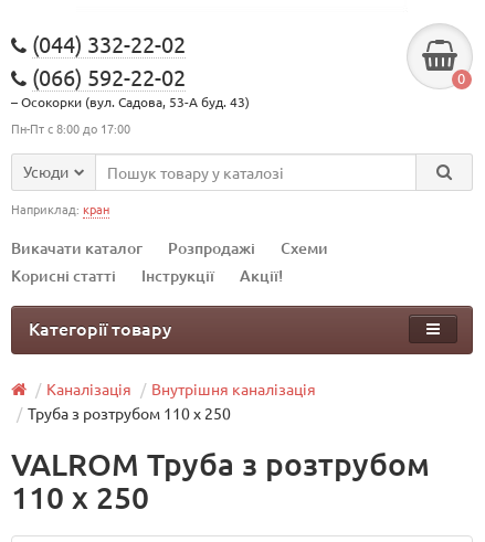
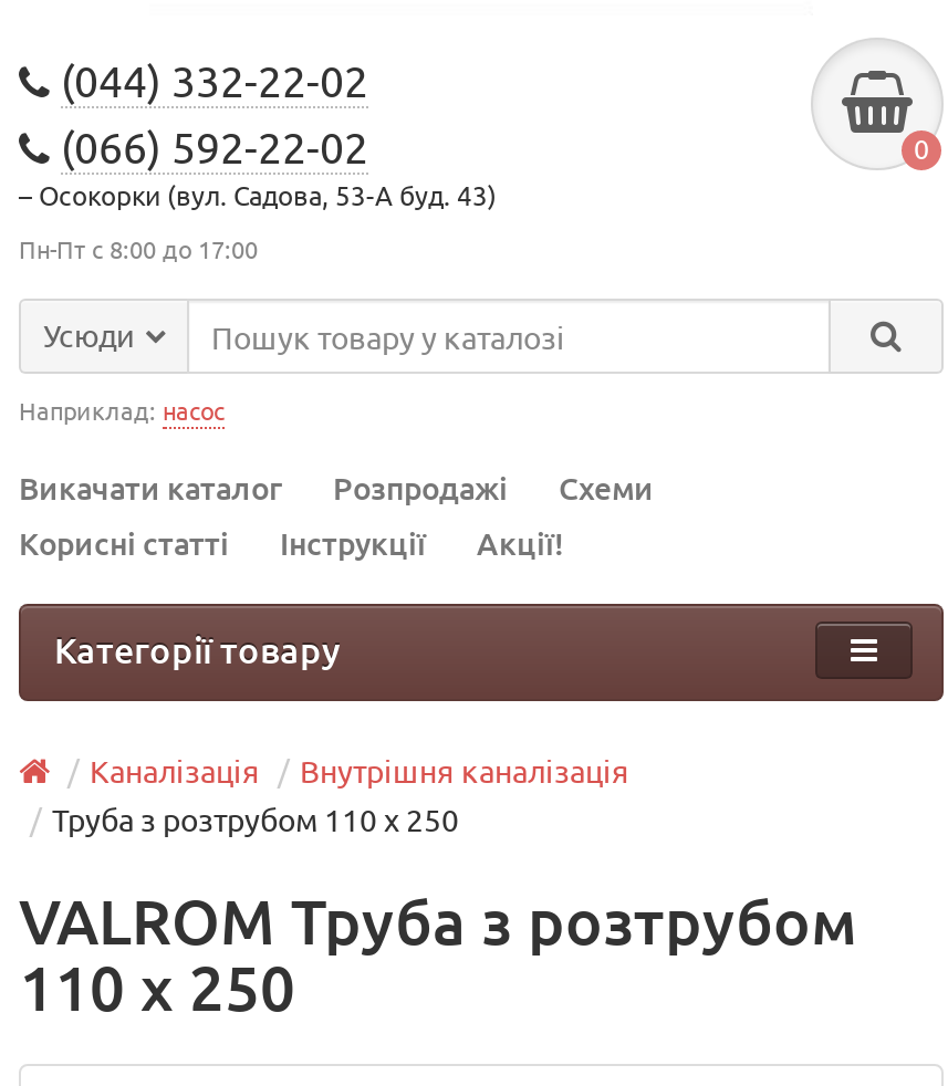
[11,200,109,217] Наприклад: кран -> [19,391,225,427] Наприклад: насос

